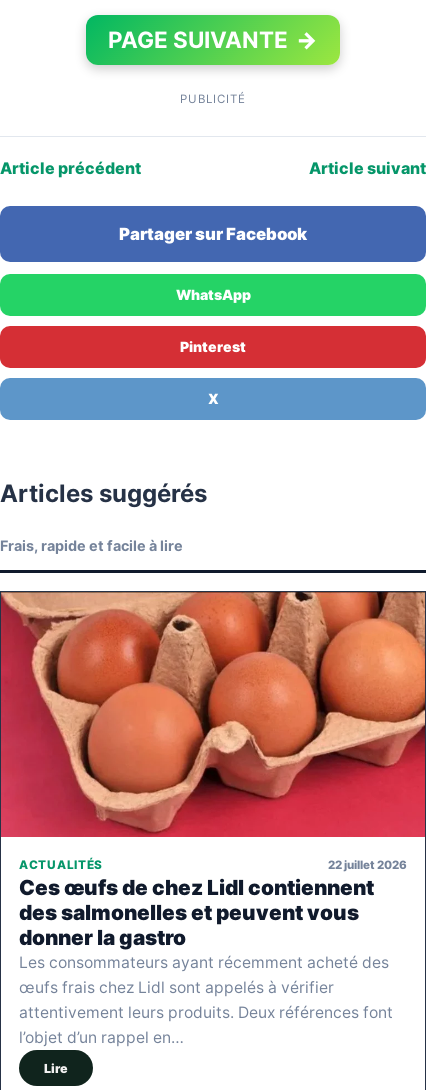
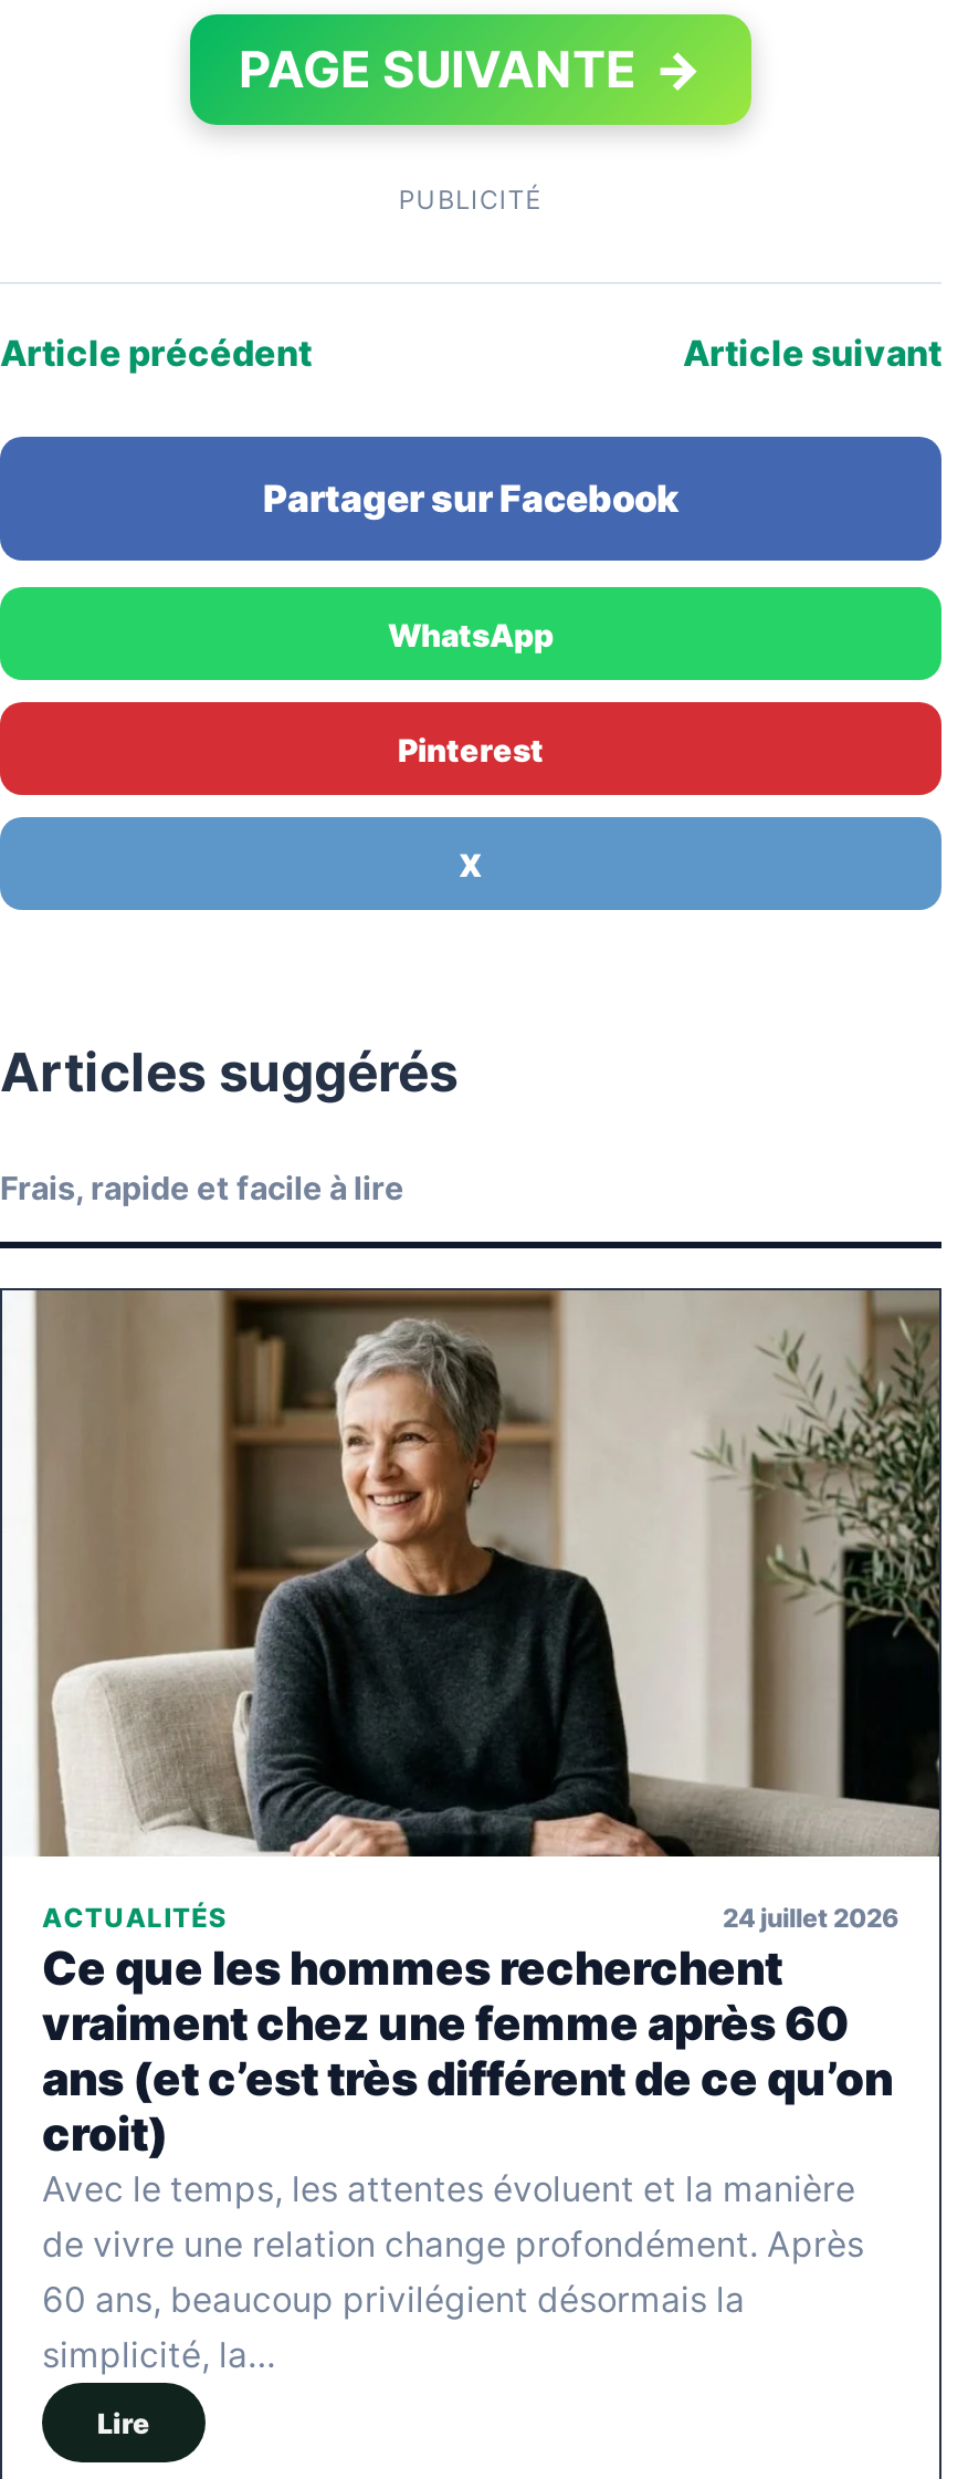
[3,591,426,1047] [image] | 22 juillet 2026 | Ces œufs de chez Lidl contiennent | des salmonelles et peuvent vous | donner la gastro | Les consommateurs ayant récemment acheté des | œufs frais chez Lidl sont appelés à vérifier | attentivement leurs produits. Deux références font | l’objet d’un rappel en… -> [7,1288,941,2376] [image] | 24 juillet 2026 | Ce que les hommes recherchent | vraiment chez une femme après 60 | ans (et c’est très différent de ce qu’on | croit) | Avec le temps, les attentes évoluent et la manière | de vivre une relation change profondément. Après | 60 ans, beaucoup privilégient désormais la | simplicité, la…

